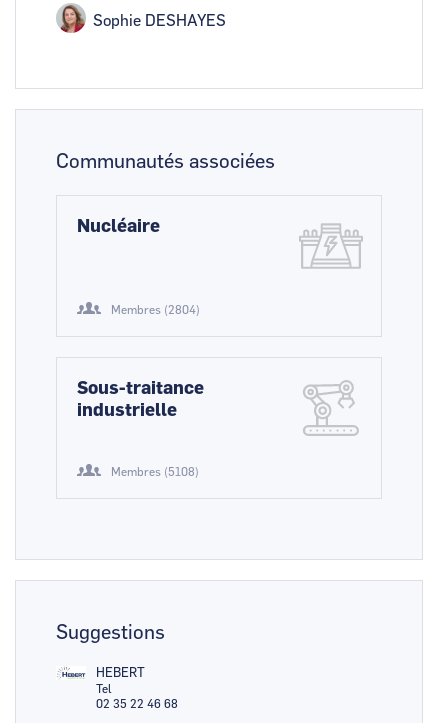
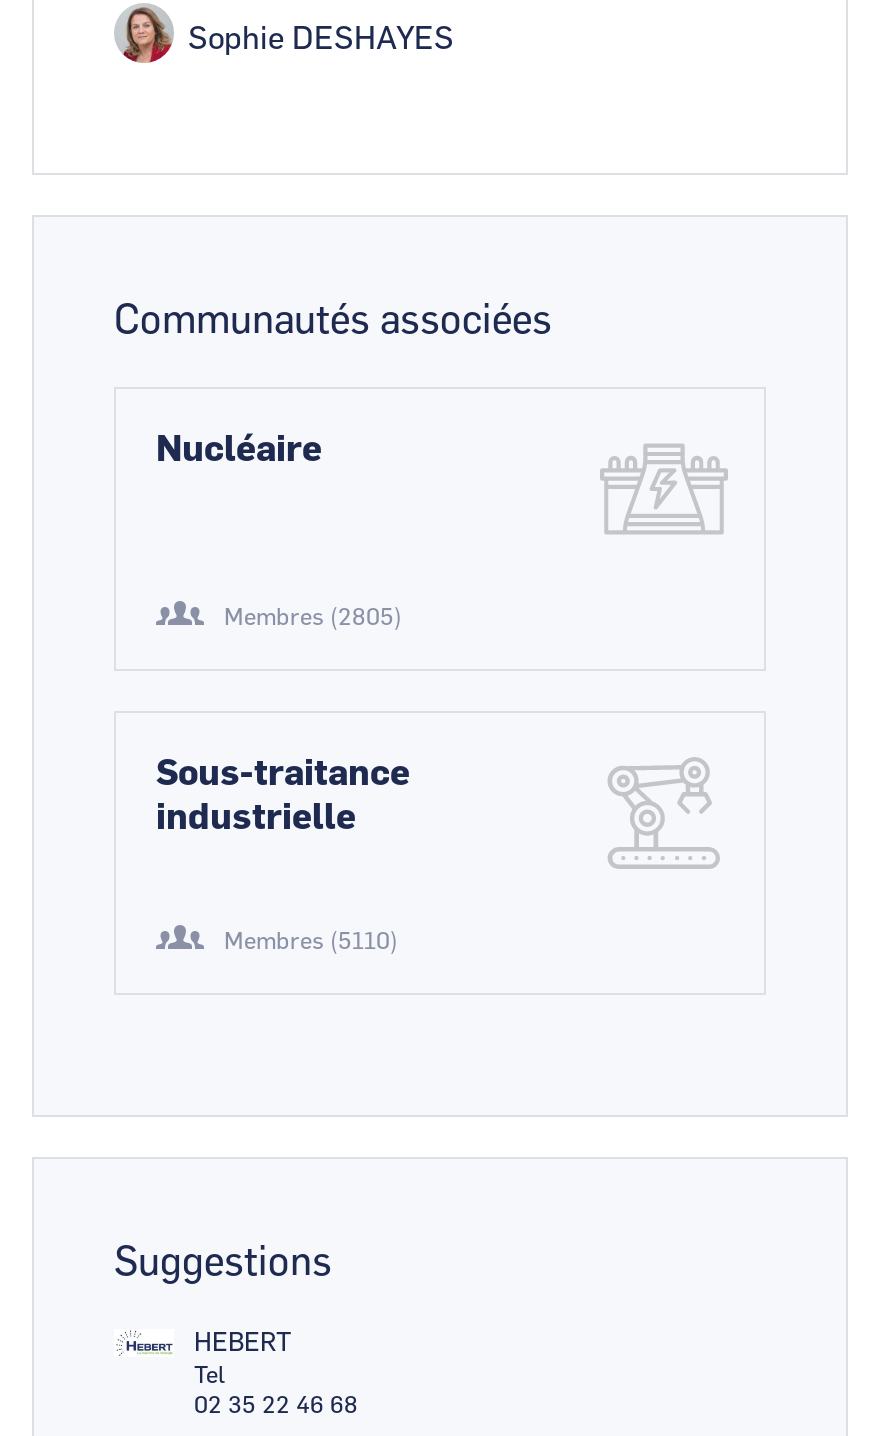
[111,304,200,316] Membres (2804) -> [224,606,402,630] Membres (2805)
[111,466,199,478] Membres (5108) -> [224,930,398,954] Membres (5110)

